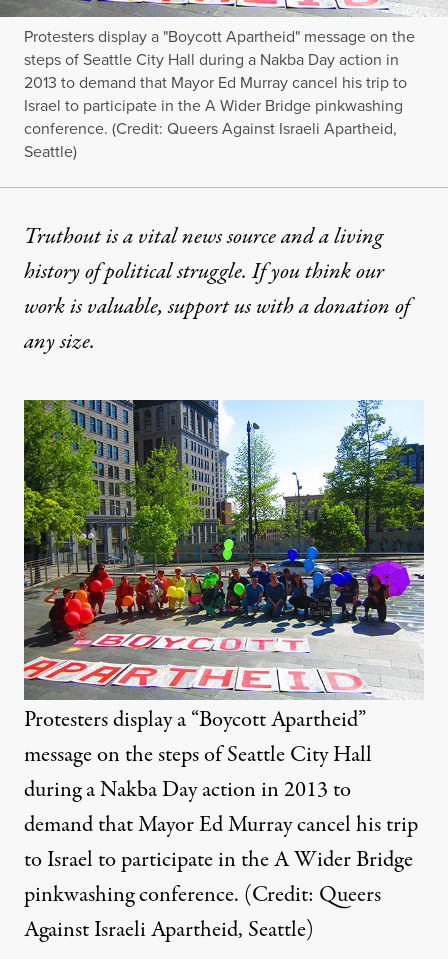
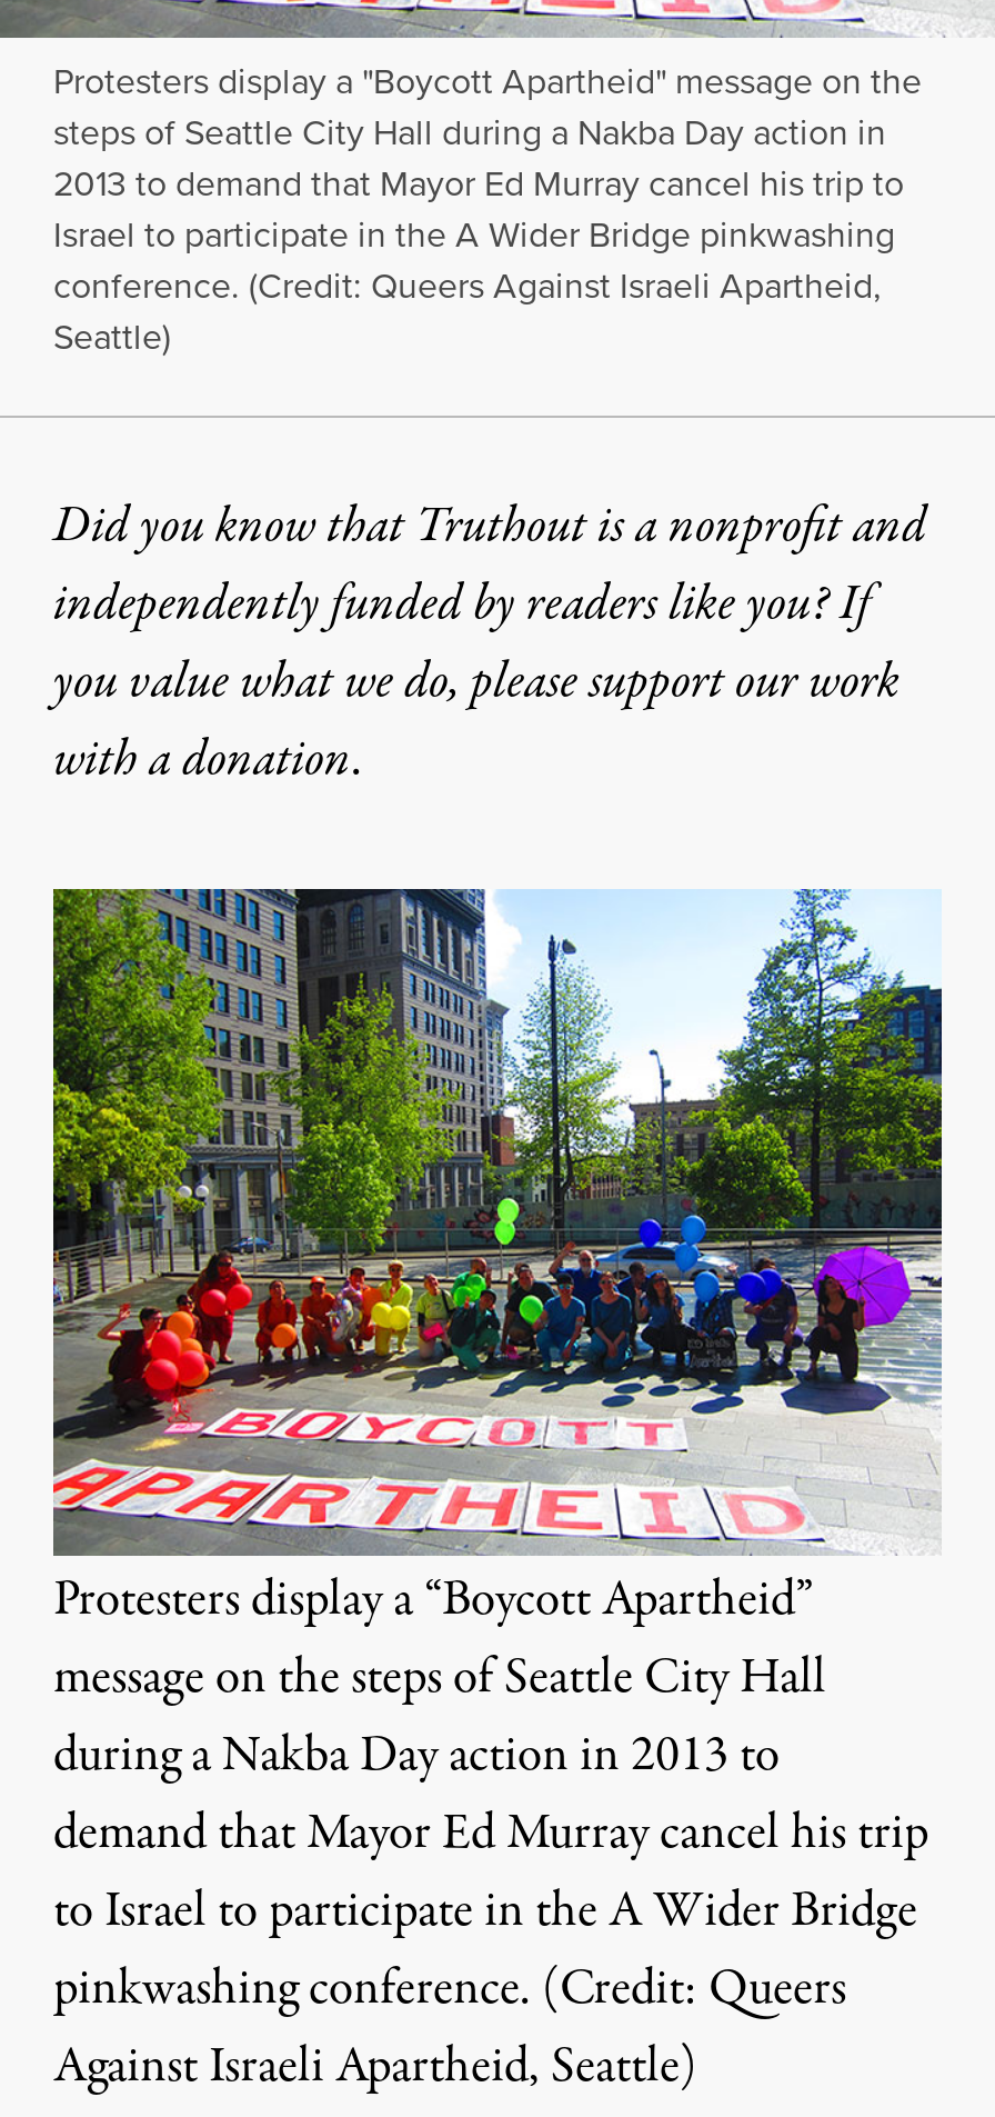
[24,221,410,358] Truthout is a vital news source and a living | history of political struggle. If you think our | work is valuable, support us with a donation of | any size. -> [53,491,926,796] Did you know that Truthout is a nonprofit and | independently funded by readers like you? If | you value what we do, please support our work | with a donation.

